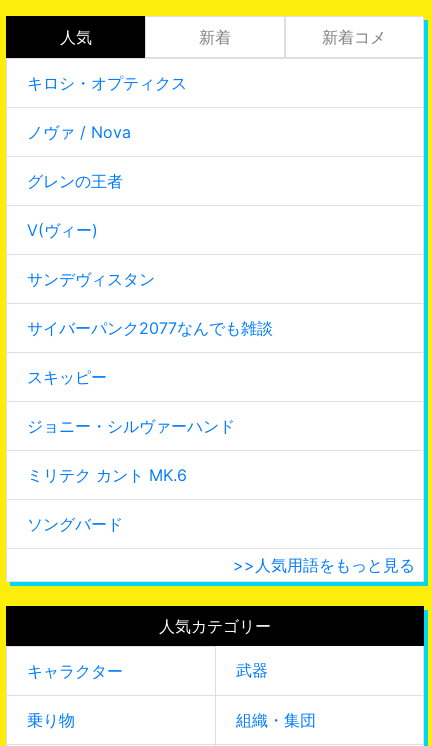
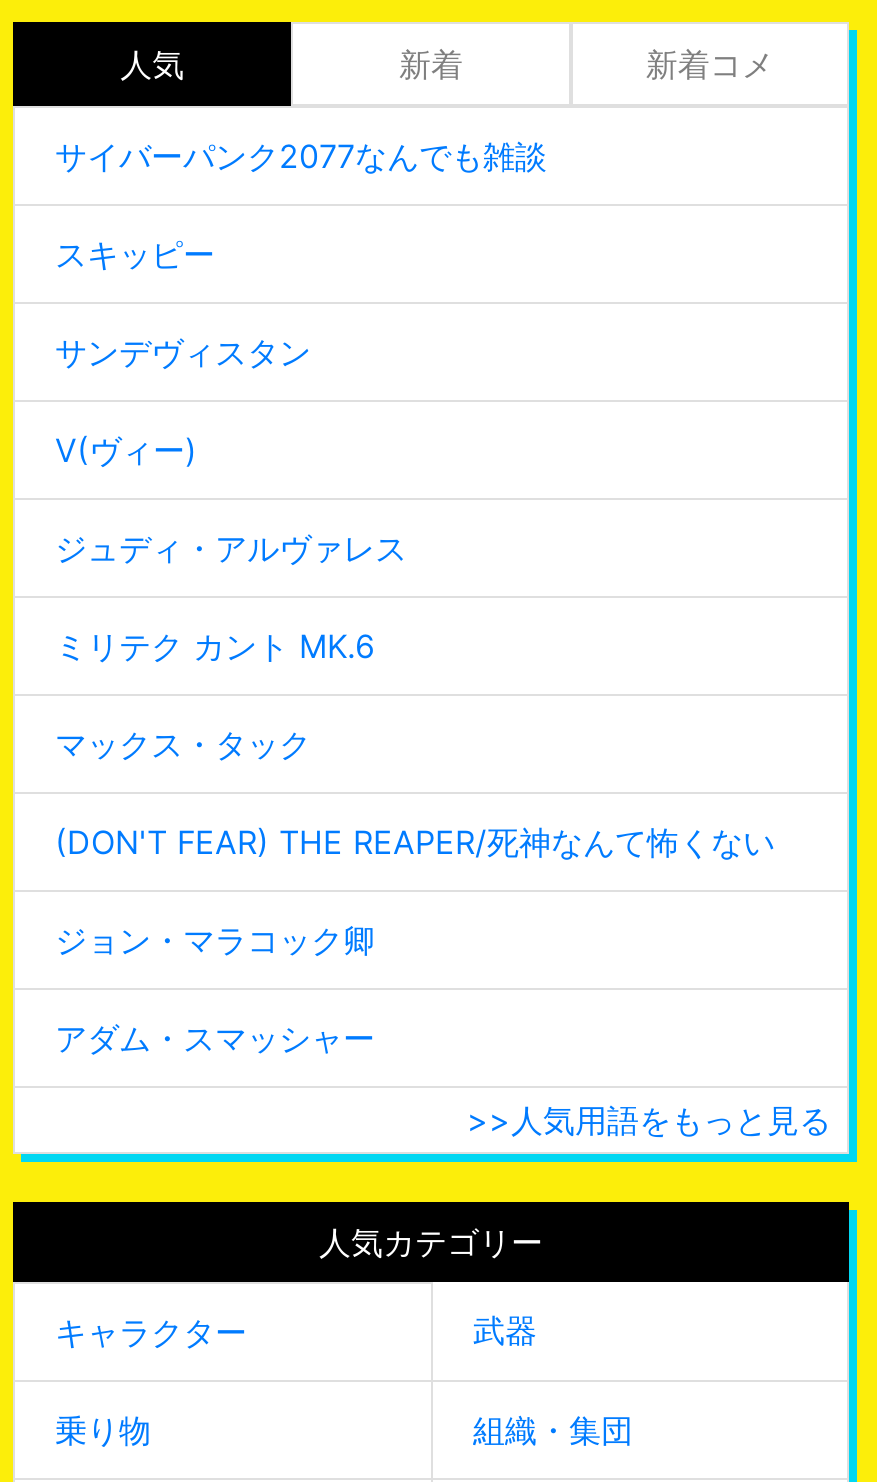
[27,73,187,191] キロシ・オプティクス | ノヴァ / Nova | グレンの王者 -> none
moved [27,220,155,289] -> [55,332,311,470]: V(ヴィー) | サンデヴィスタン
moved [27,318,273,387] -> [55,136,547,274]: サイバーパンク2077なんでも雑談 | スキッピー
[27,416,235,436] ジョニー・シルヴァーハンド -> [55,528,407,568] ジュディ・アルヴァレス
moved [27,465,187,485] -> [55,626,375,666]: ミリテク カント MK.6
[27,514,123,534] ソングバード -> [55,724,775,1058] マックス・タック | (DON'T FEAR) THE REAPER/死神なんて怖くない | ジョン・マラコック卿 | アダム・スマッシャー

